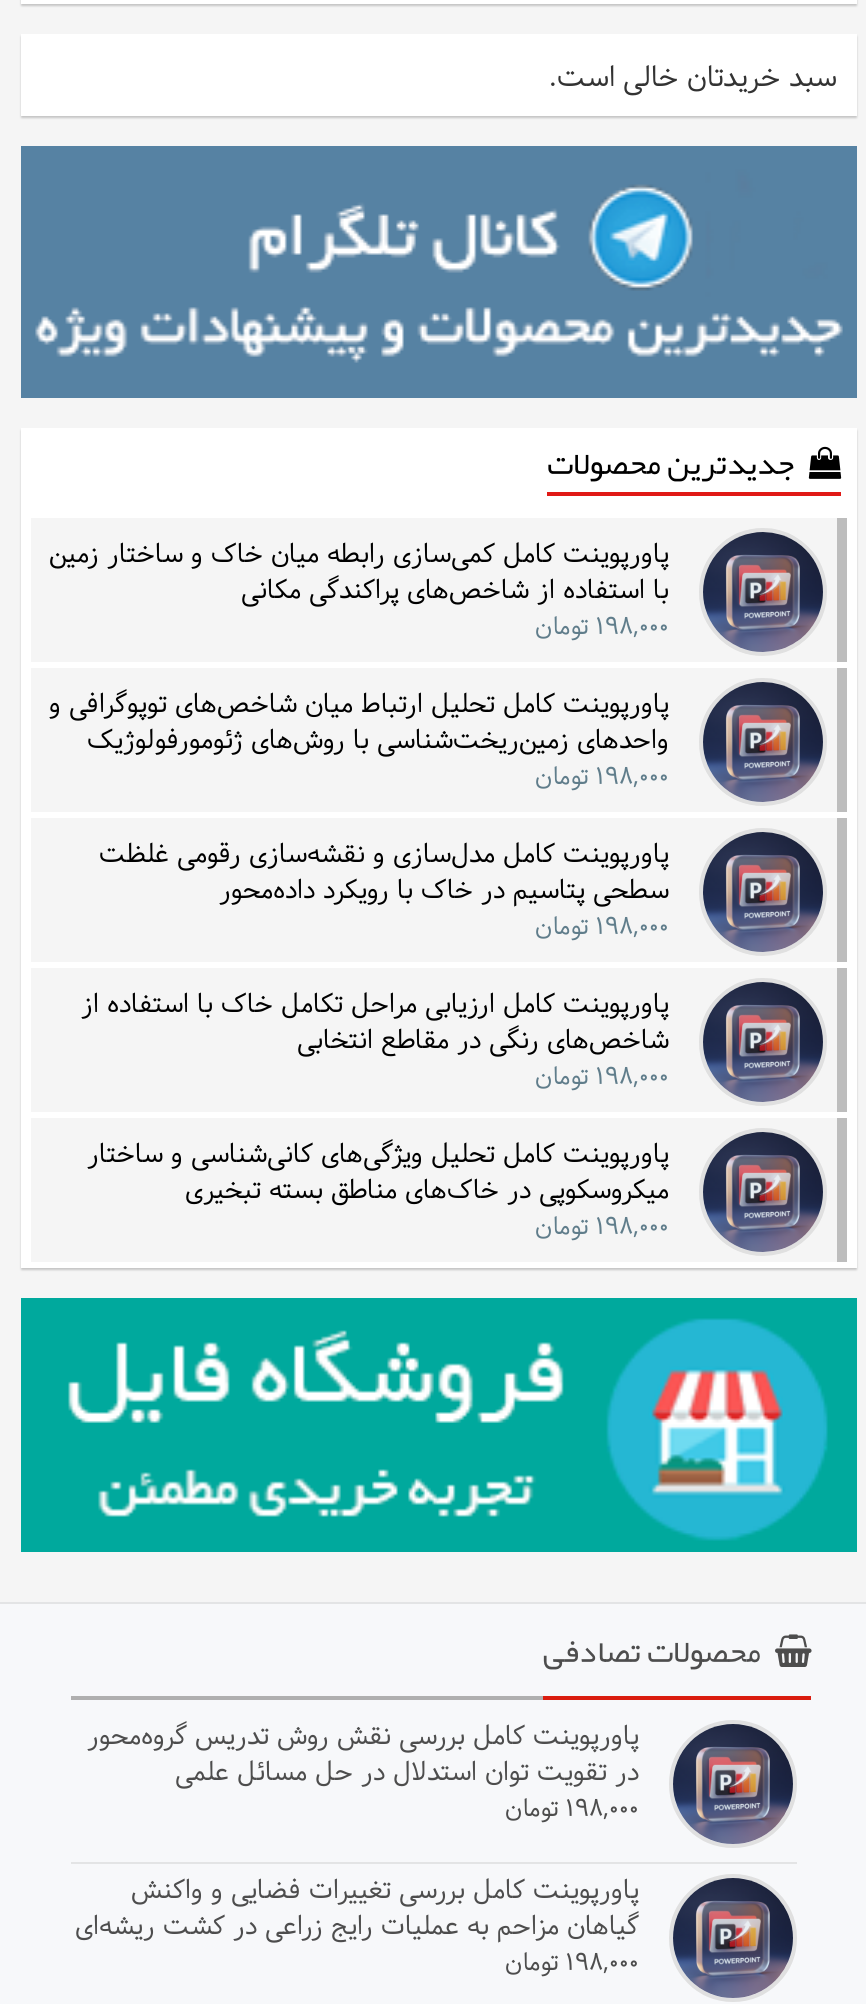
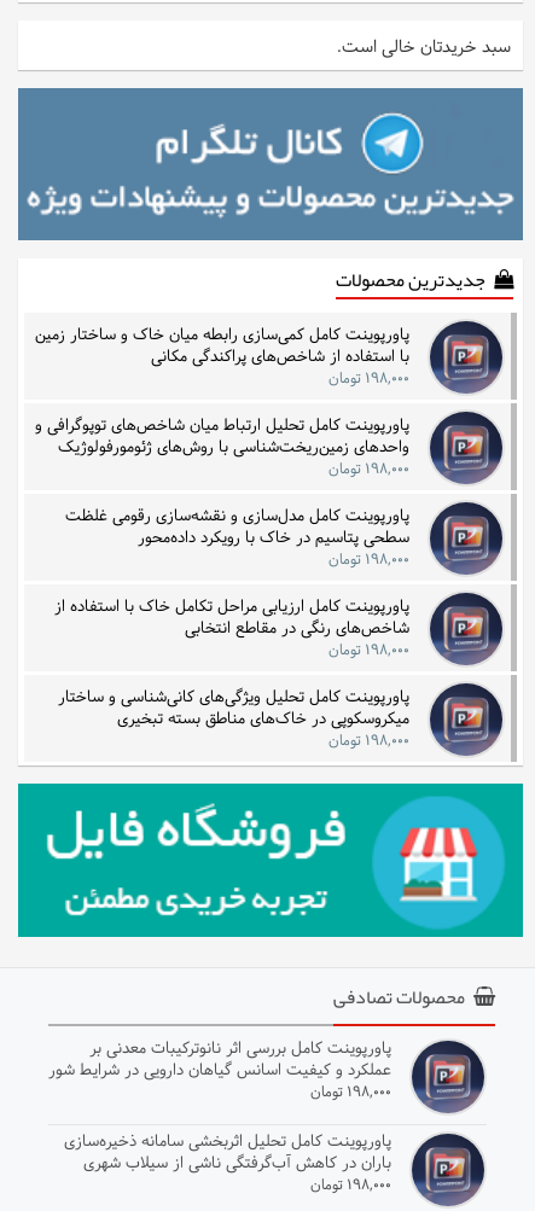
[87,1715,639,1795] پاورپوینت کامل بررسی نقش روش تدریس گروه‌محور | در تقویت توان استدلال در حل مسائل علمی -> [48,1035,391,1084] پاورپوینت کامل بررسی اثر نانوترکیبات معدنی بر | عملکرد و کیفیت اسانس گیاهان دارویی در شرایط شور
[75,1869,639,1949] پاورپوینت کامل بررسی تغییرات فضایی و واکنش | گیاهان مزاحم به عملیات رایج زراعی در کشت ریشه‌ای -> [64,1128,391,1177] پاورپوینت کامل تحلیل اثربخشی سامانه ذخیره‌سازی | باران در کاهش آب‌گرفتگی ناشی از سیلاب شهری

